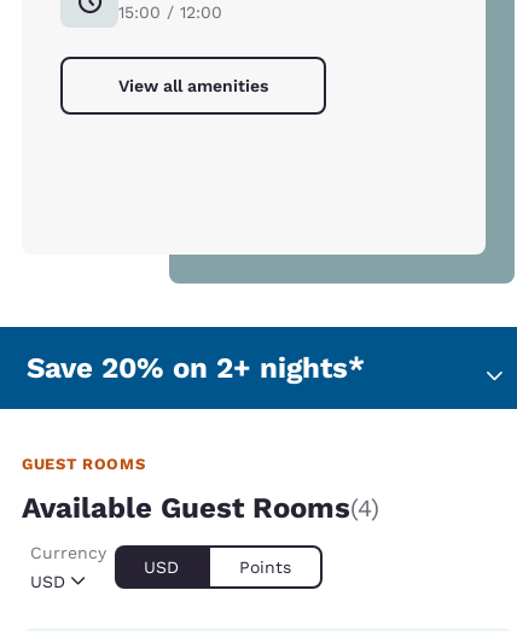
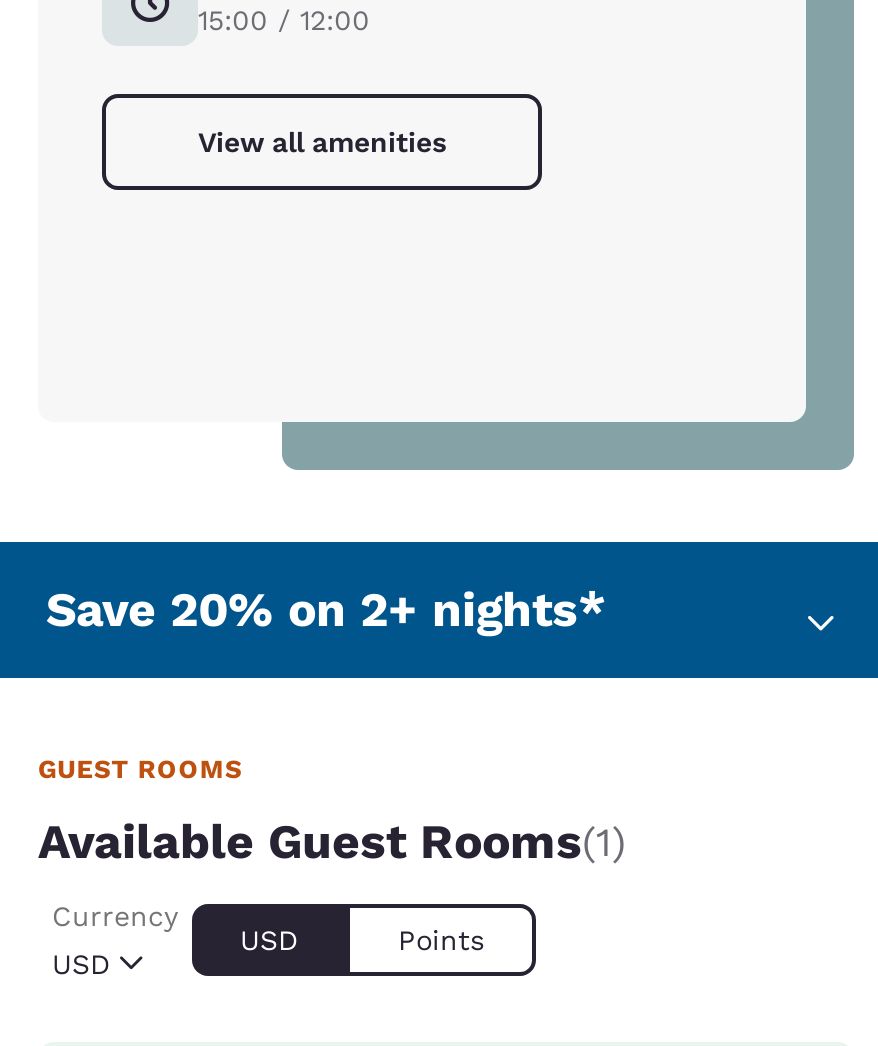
[22,491,379,525] Available Guest Rooms(4) -> [38,814,626,870] Available Guest Rooms(1)

